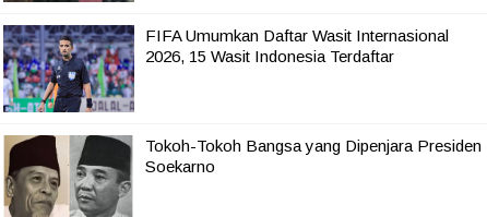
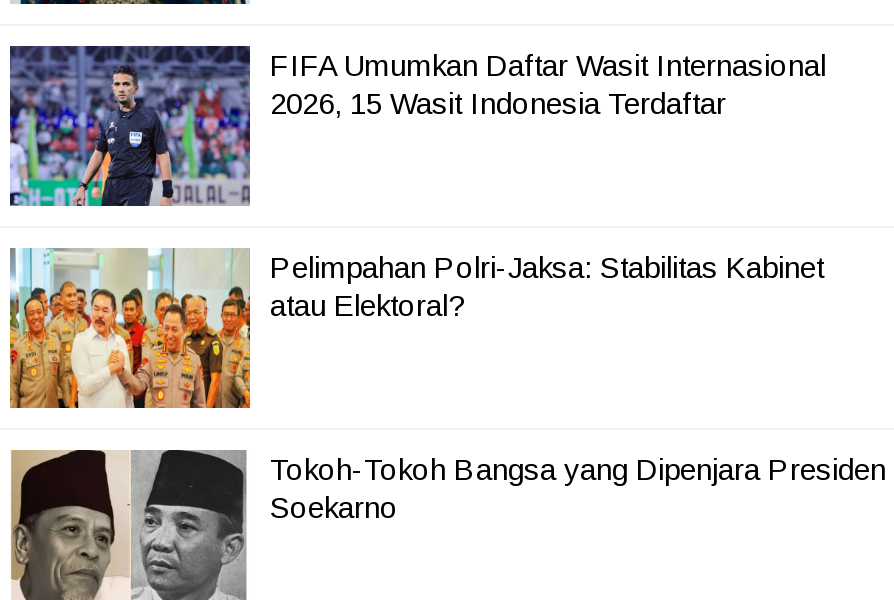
none -> [8,248,824,410] [image] | Pelimpahan Polri-Jaksa: Stabilitas Kabinet | atau Elektoral?

